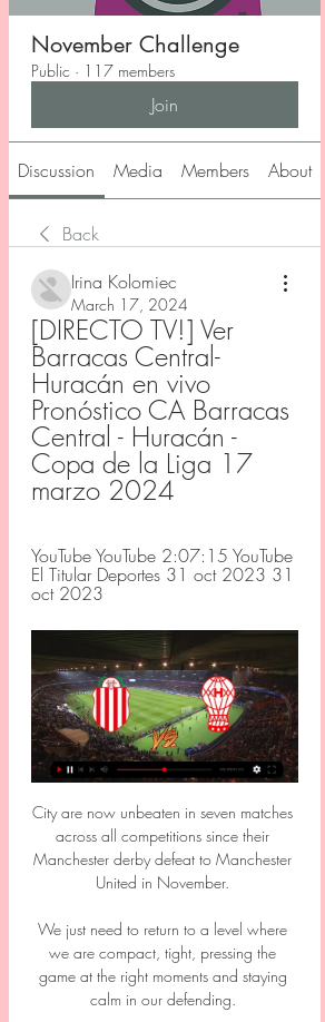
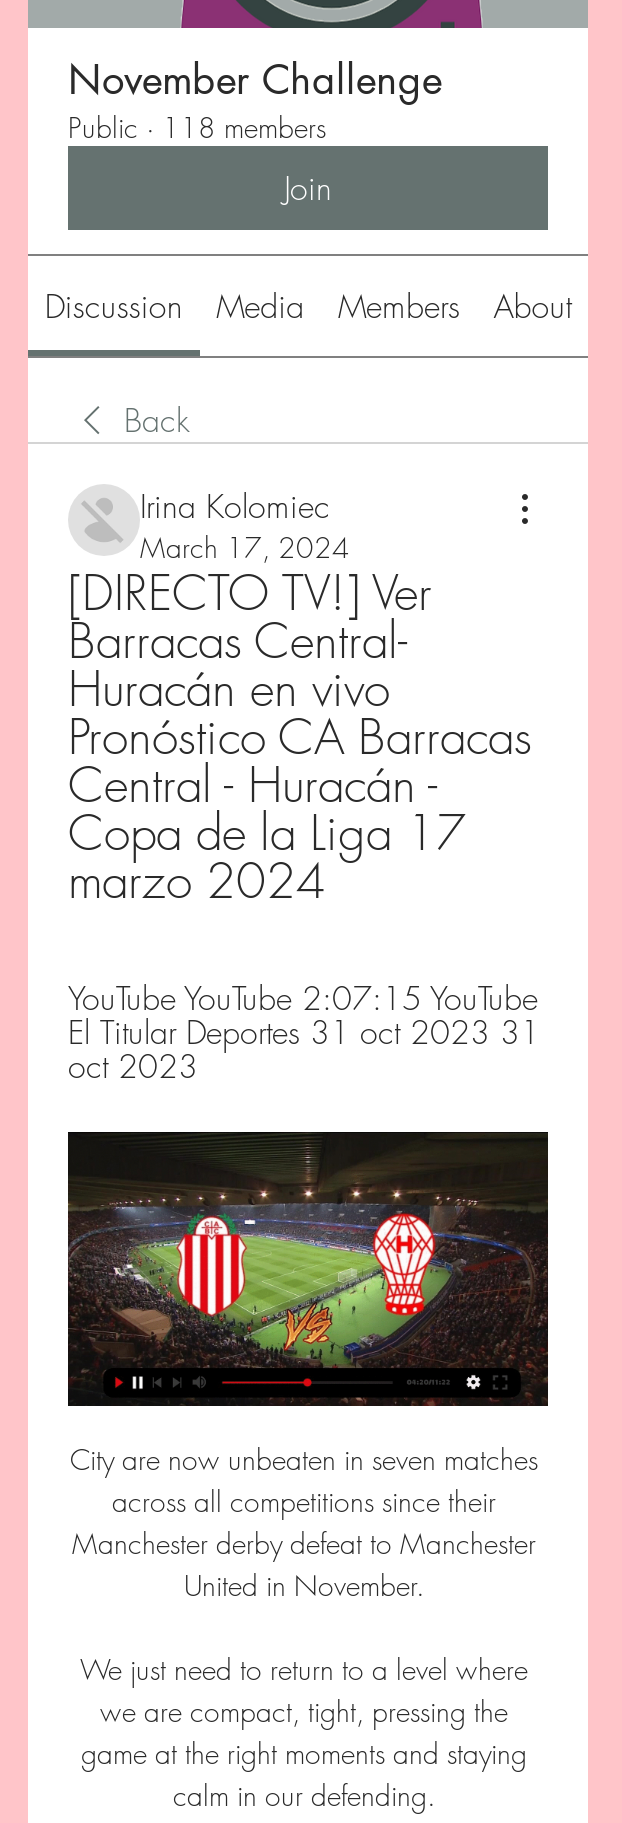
[31,60,175,81] Public · 117 members -> [68,108,326,146] Public · 118 members

